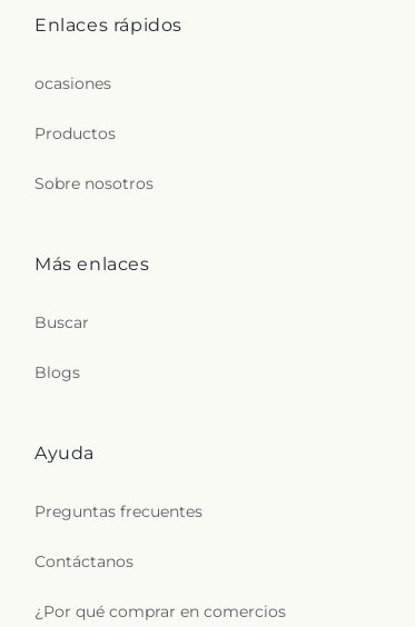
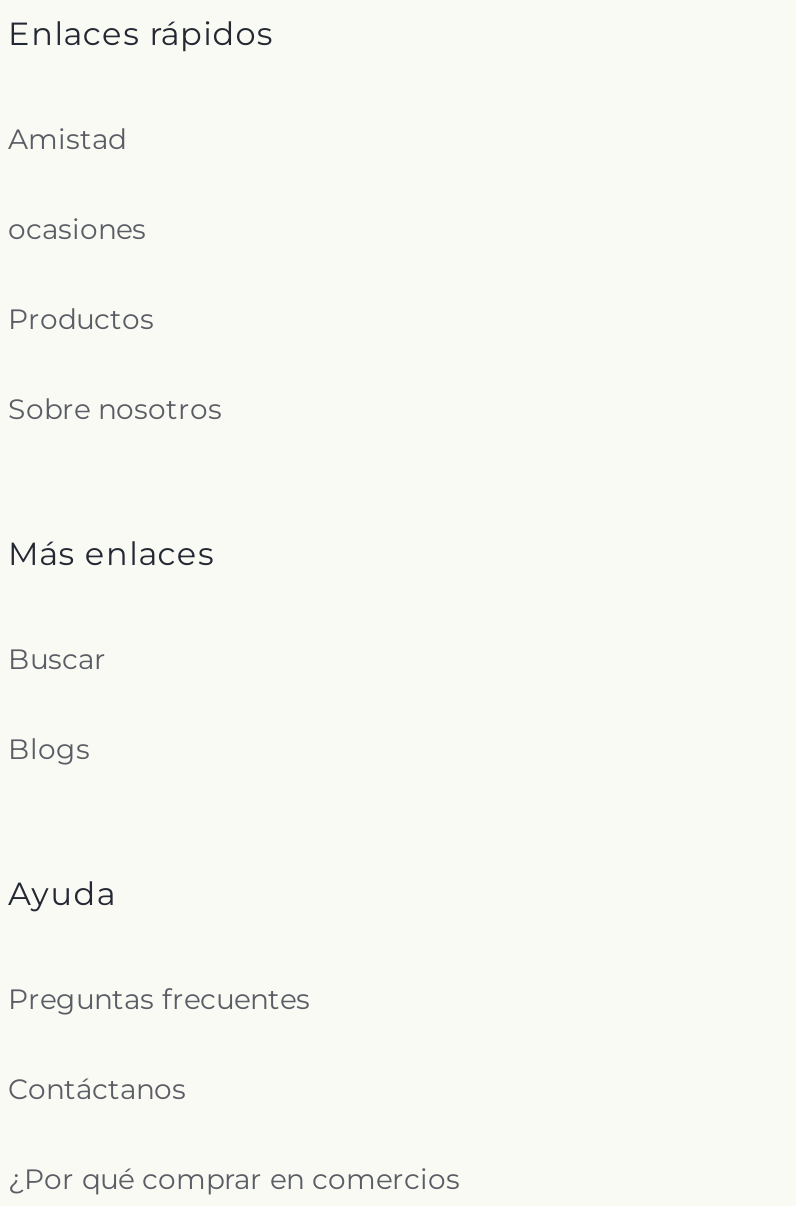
none -> [8,121,126,157] Amistad

